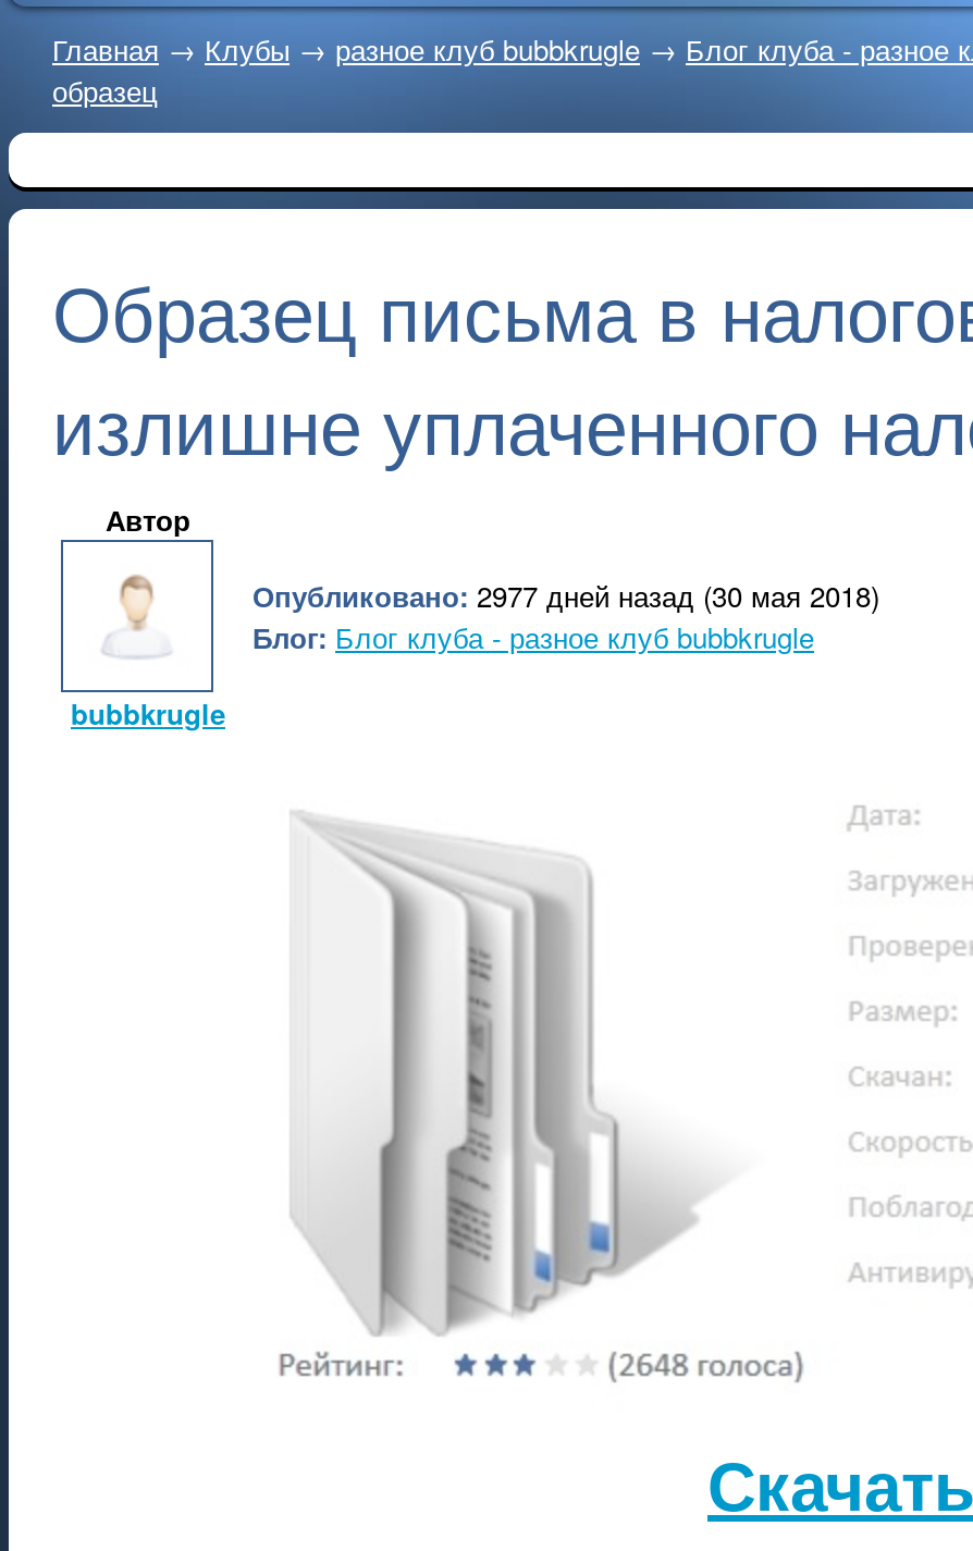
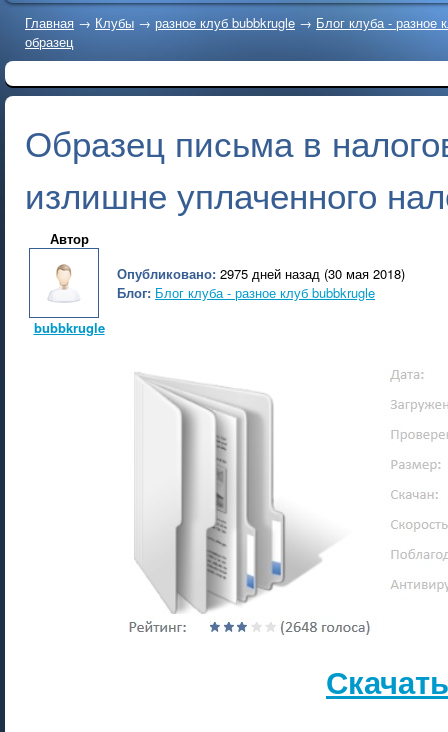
[253,575,879,616] Опубликовано: 2977 дней назад (30 мая 2018) -> [117,264,405,283] Опубликовано: 2975 дней назад (30 мая 2018)

